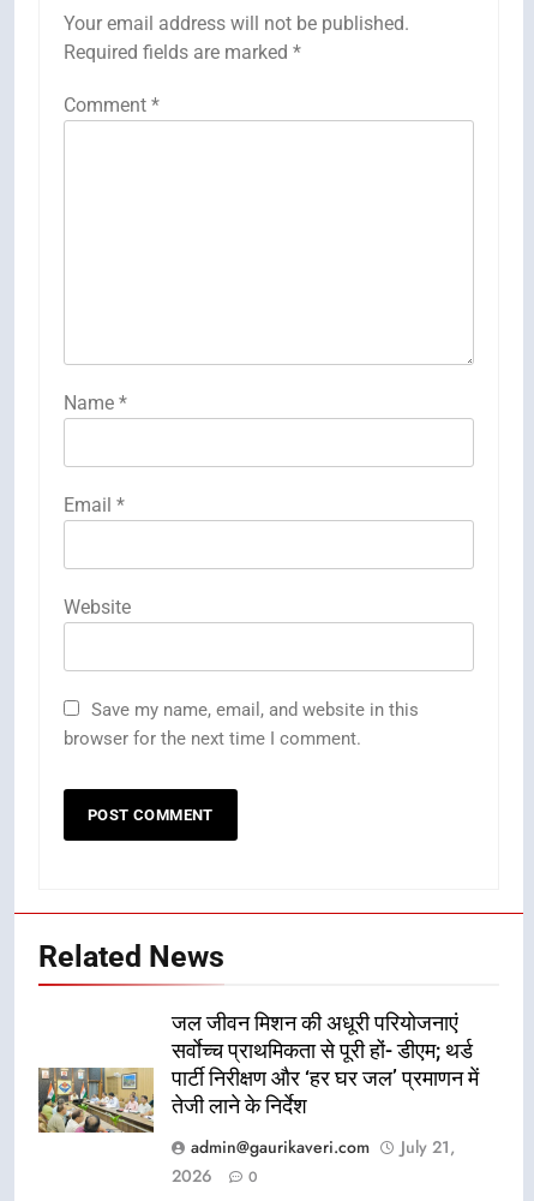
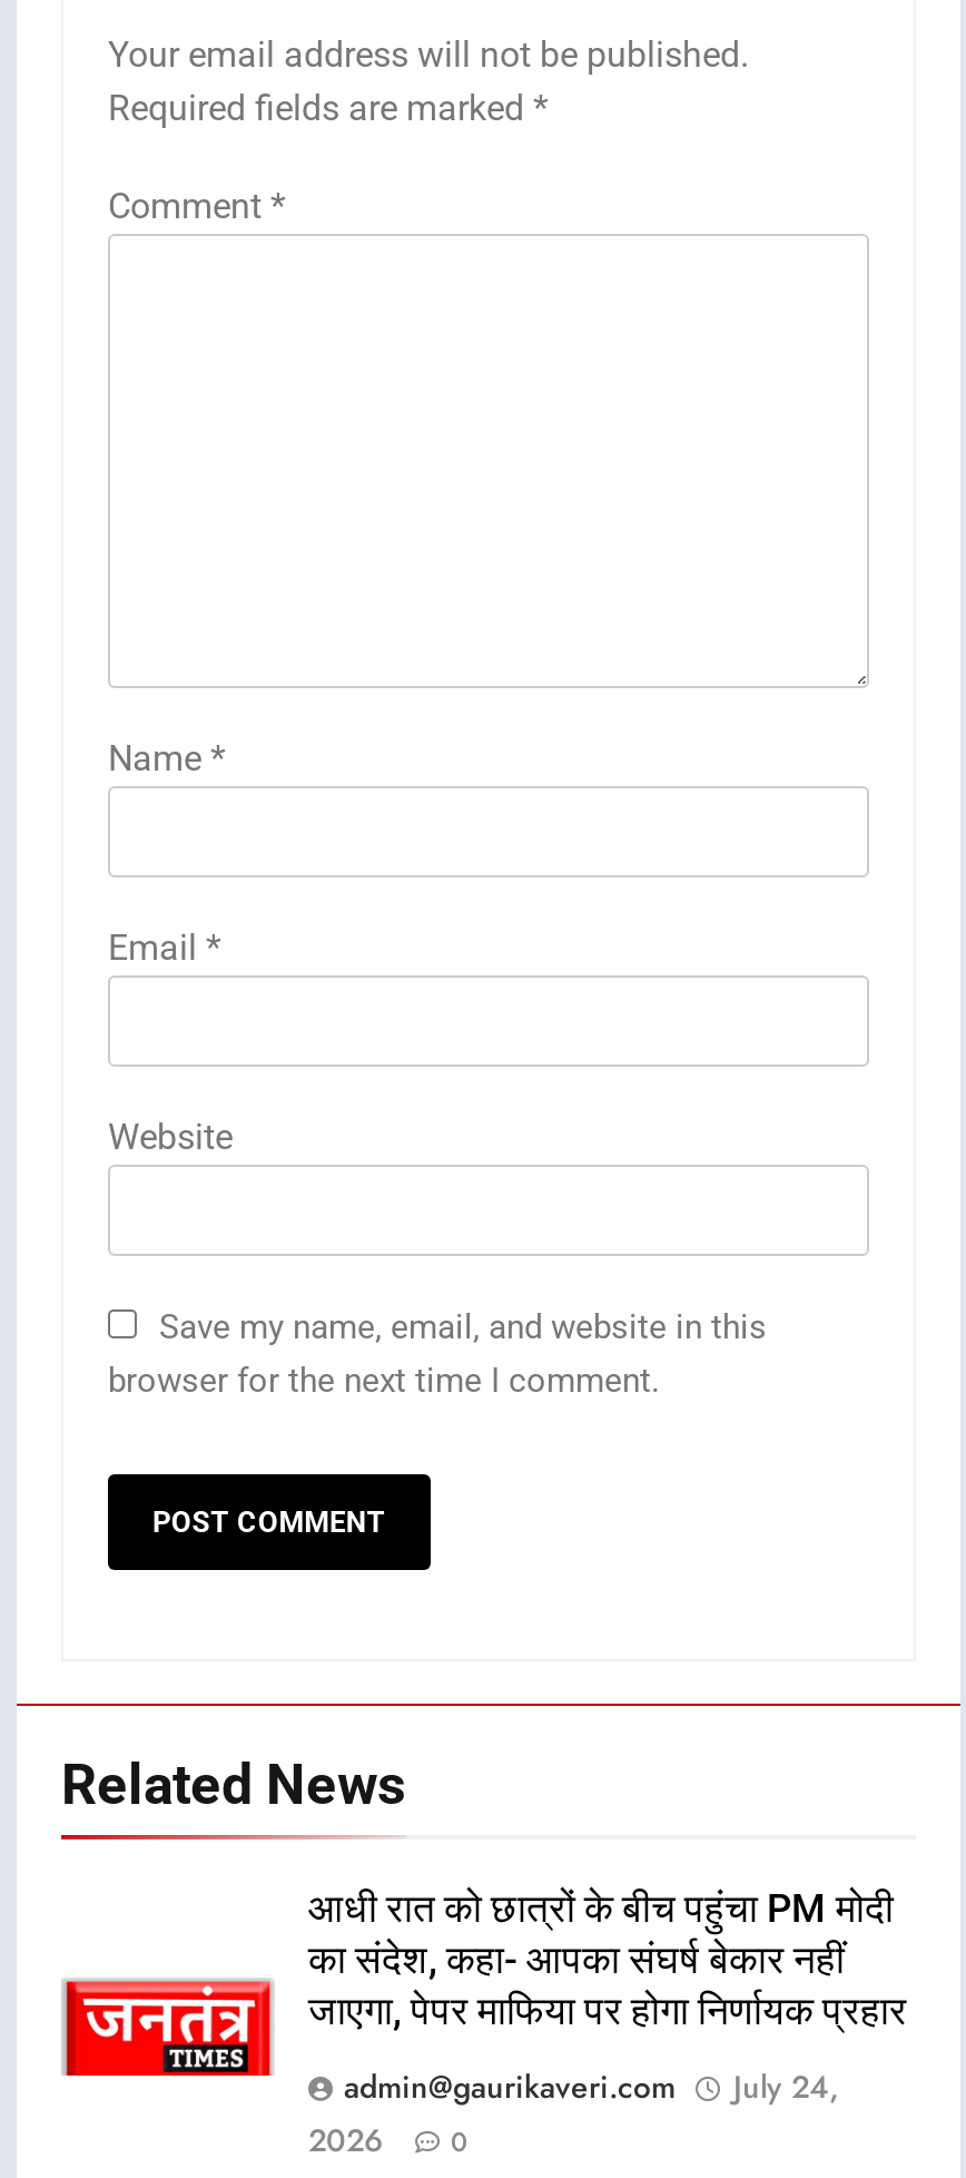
[38,1011,479,1134] [image] | जल जीवन मिशन की अधूरी परियोजनाएं | सर्वाेच्च प्राथमिकता से पूरी हों- डीएम; थर्ड | पार्टी निरीक्षण और ‘हर घर जल’ प्रमाणन में | तेजी लाने के निर्देश -> [63,1887,907,2078] [image] | आधी रात को छात्रों के बीच पहुंचा PM मोदी | का संदेश, कहा- आपका संघर्ष बेकार नहीं | जाएगा, पेपर माफिया पर होगा निर्णायक प्रहार
[191,1134,455,1158] admin@gaurikaveri.com July 21, -> [344,2066,838,2110] admin@gaurikaveri.com July 24,

